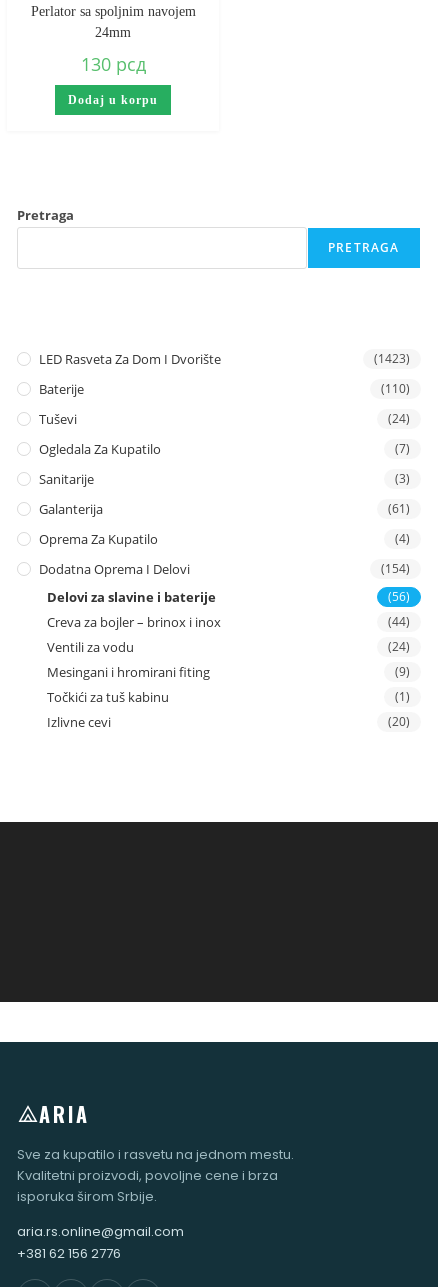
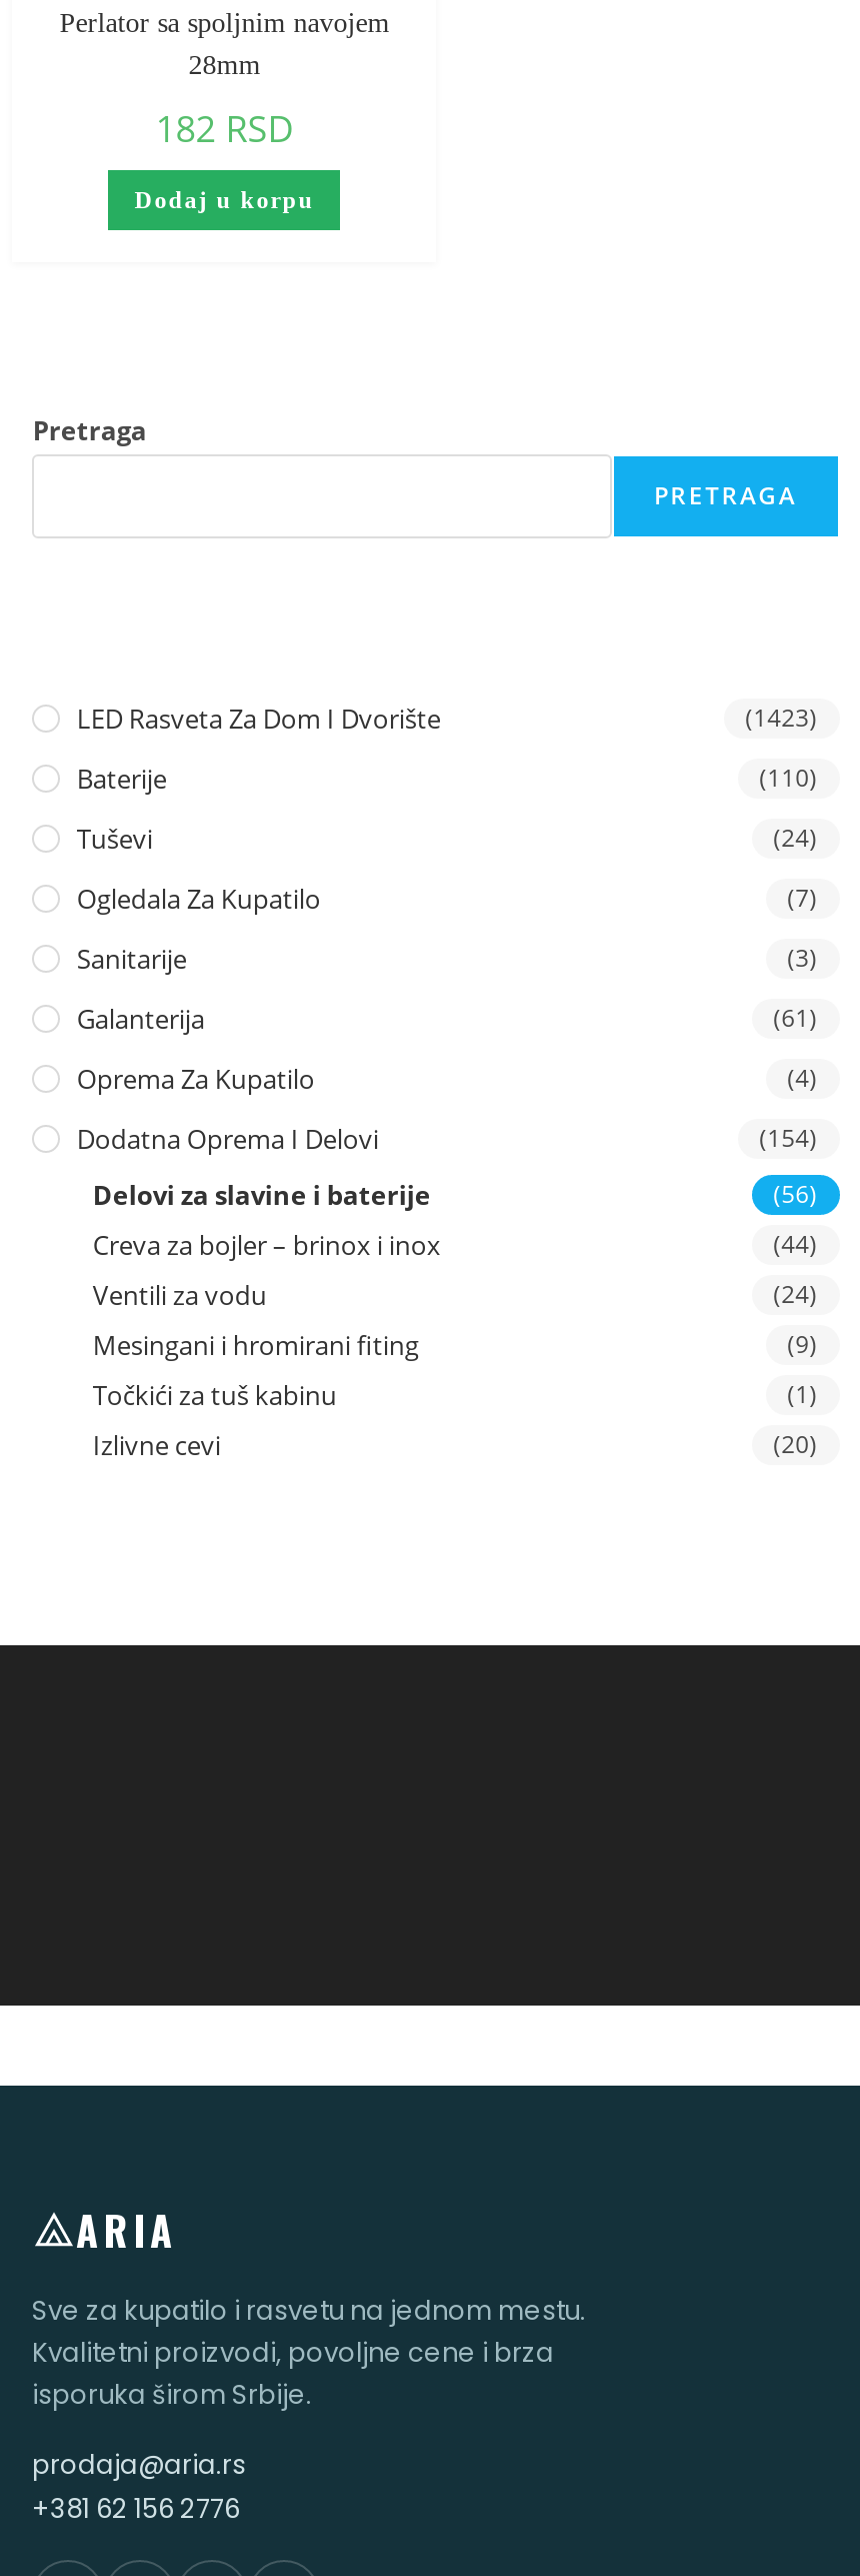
[95,25,131,40] 24mm -> [188,51,260,81] 28mm
[81,52,146,76] 130 рсд -> [155,105,293,153] 182 RSD
[17,1222,184,1241] aria.rs.online@gmail.com -> [32,2445,246,2484] prodaja@aria.rs

